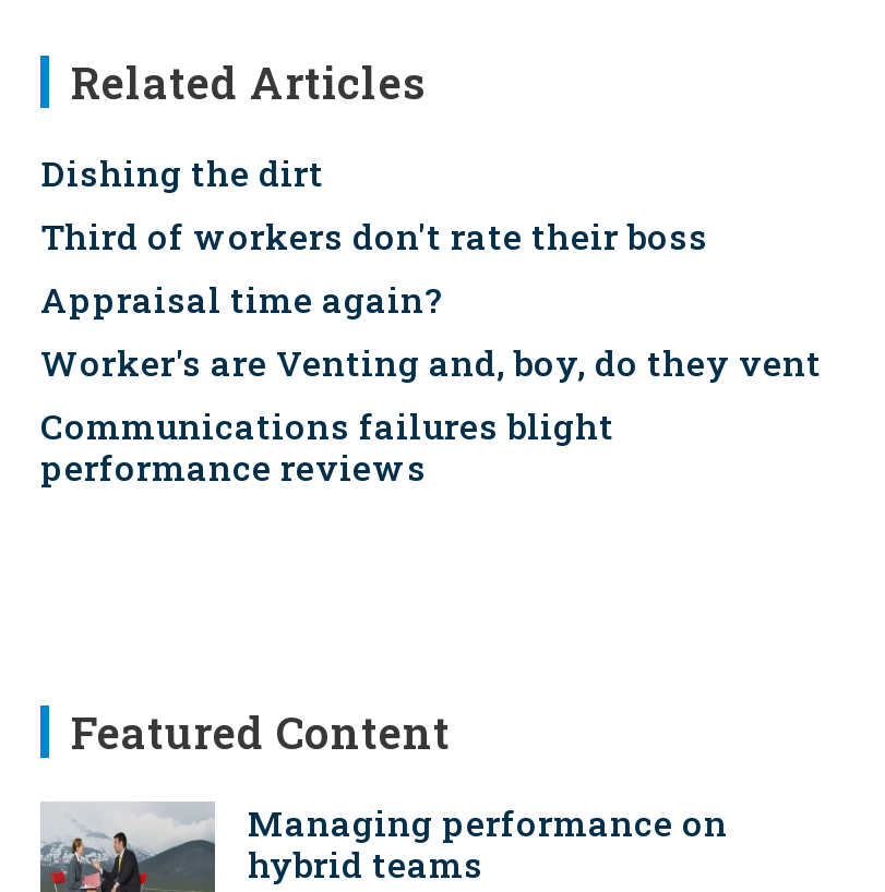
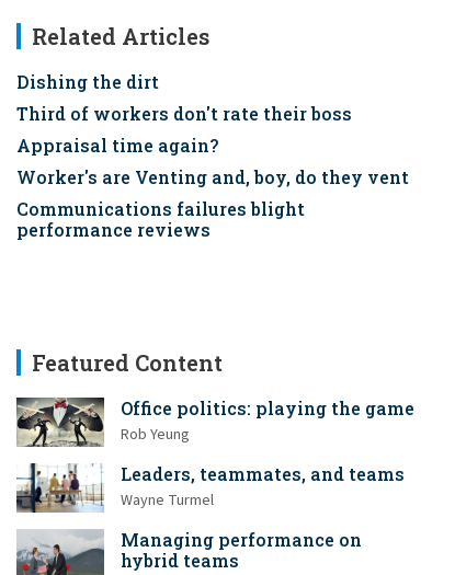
none -> [15,396,414,512] [image] | Office politics: playing the game | Rob Yeung | Leaders, teammates, and teams | Wayne Turmel
none -> [16,462,104,514] [image]

